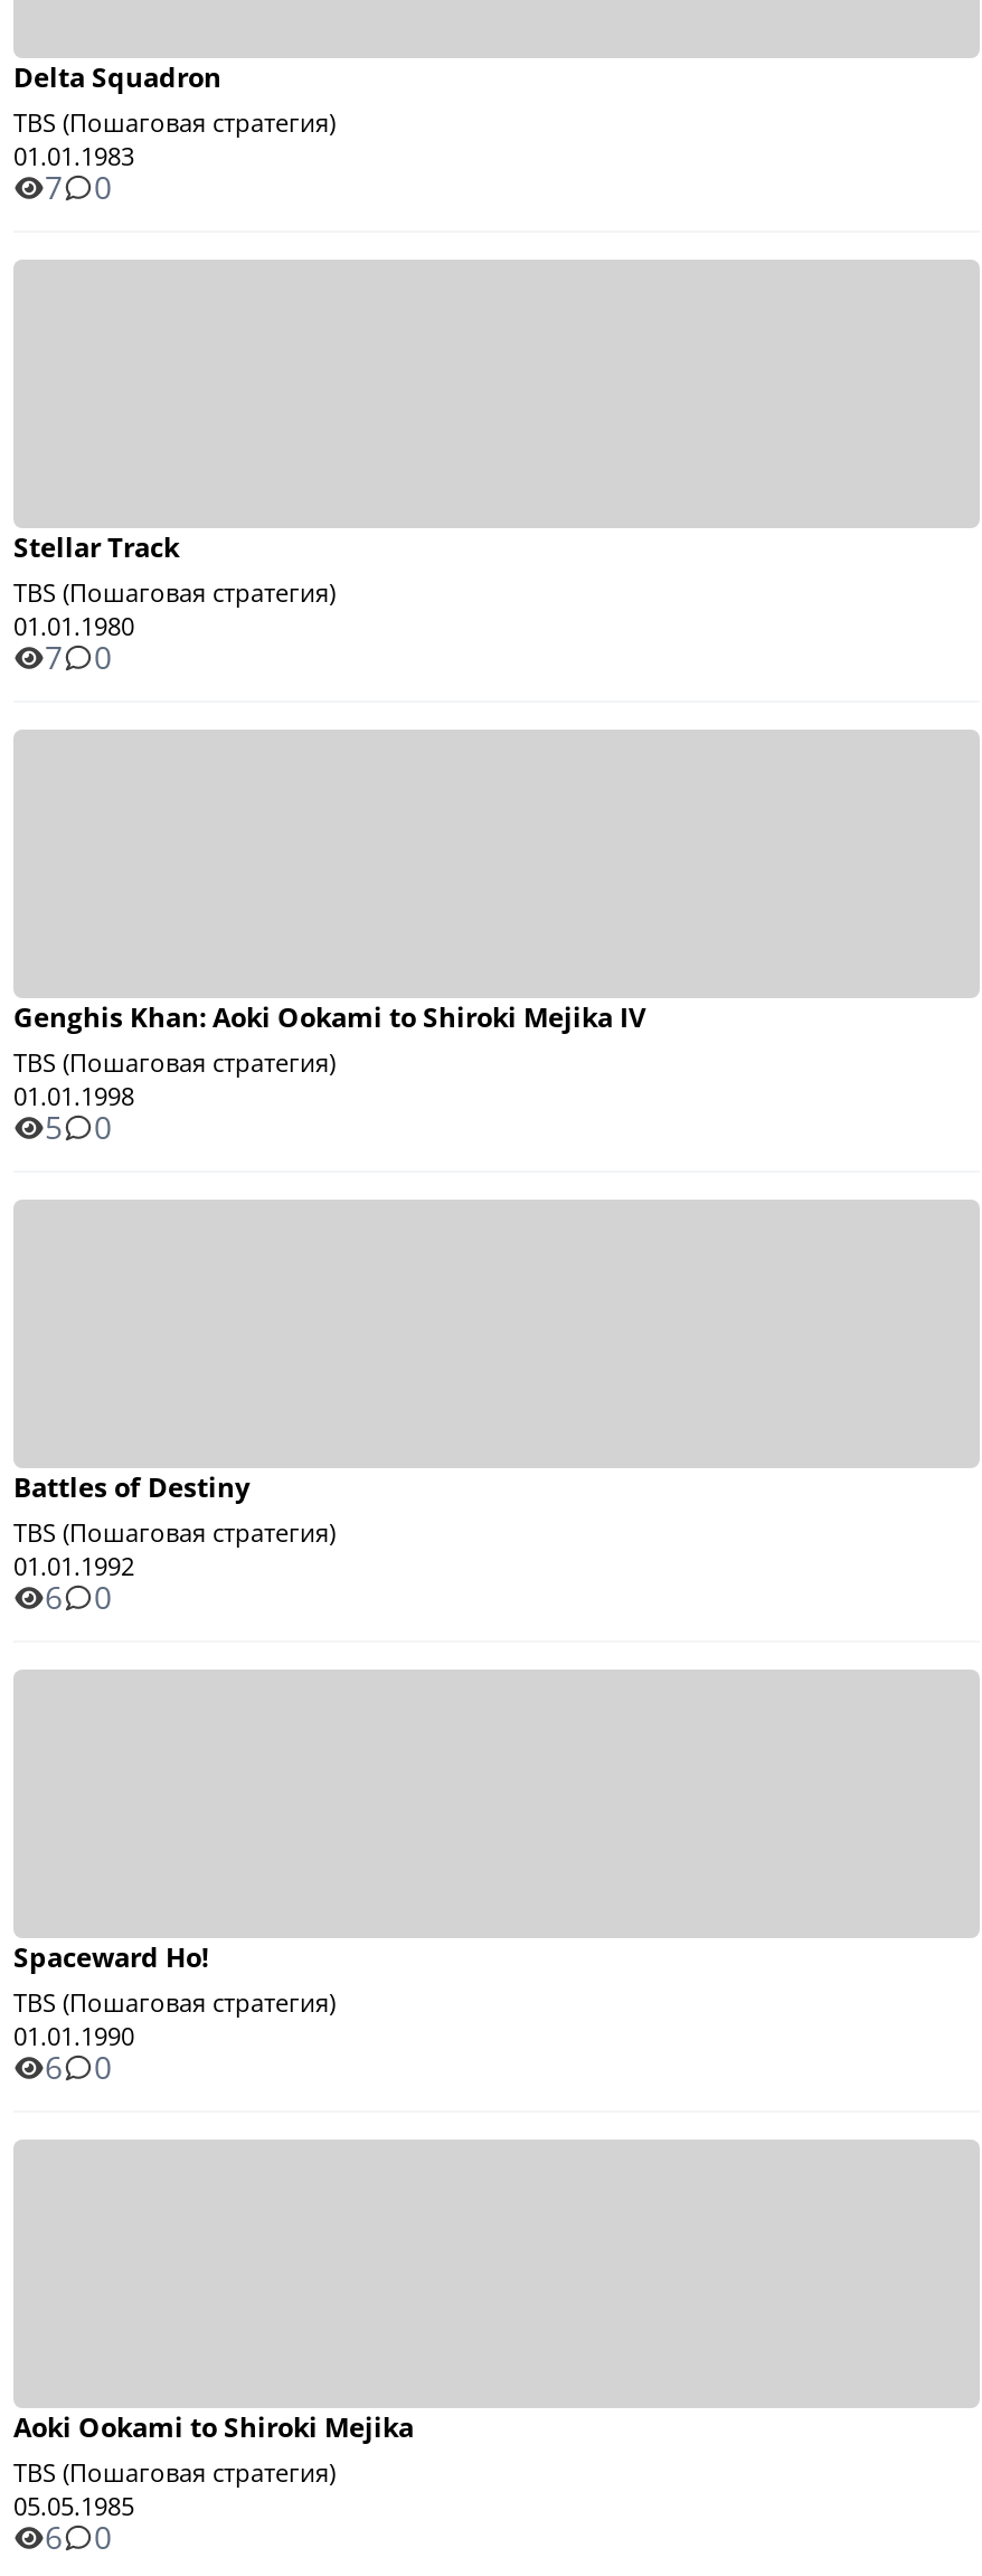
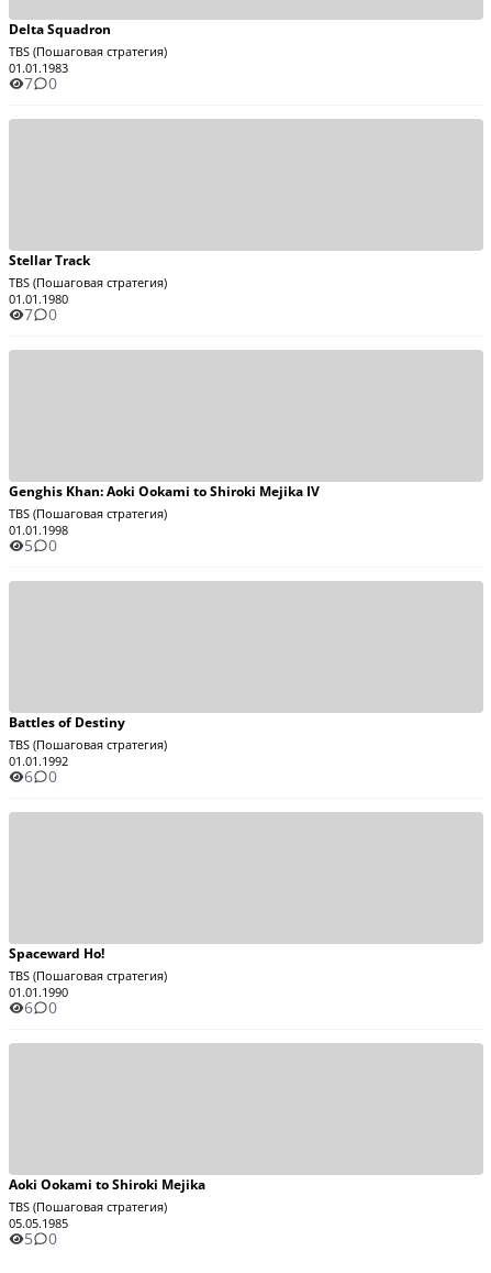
[45,2516,112,2558] 6 0 -> [24,1228,57,1249] 5 0

